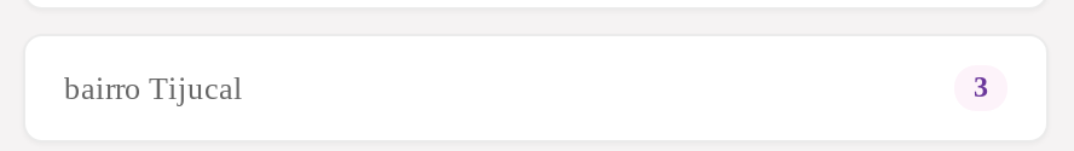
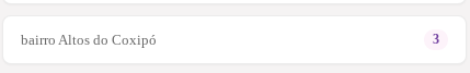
[64,69,243,105] bairro Tijucal -> [21,31,157,47] bairro Altos do Coxipó

